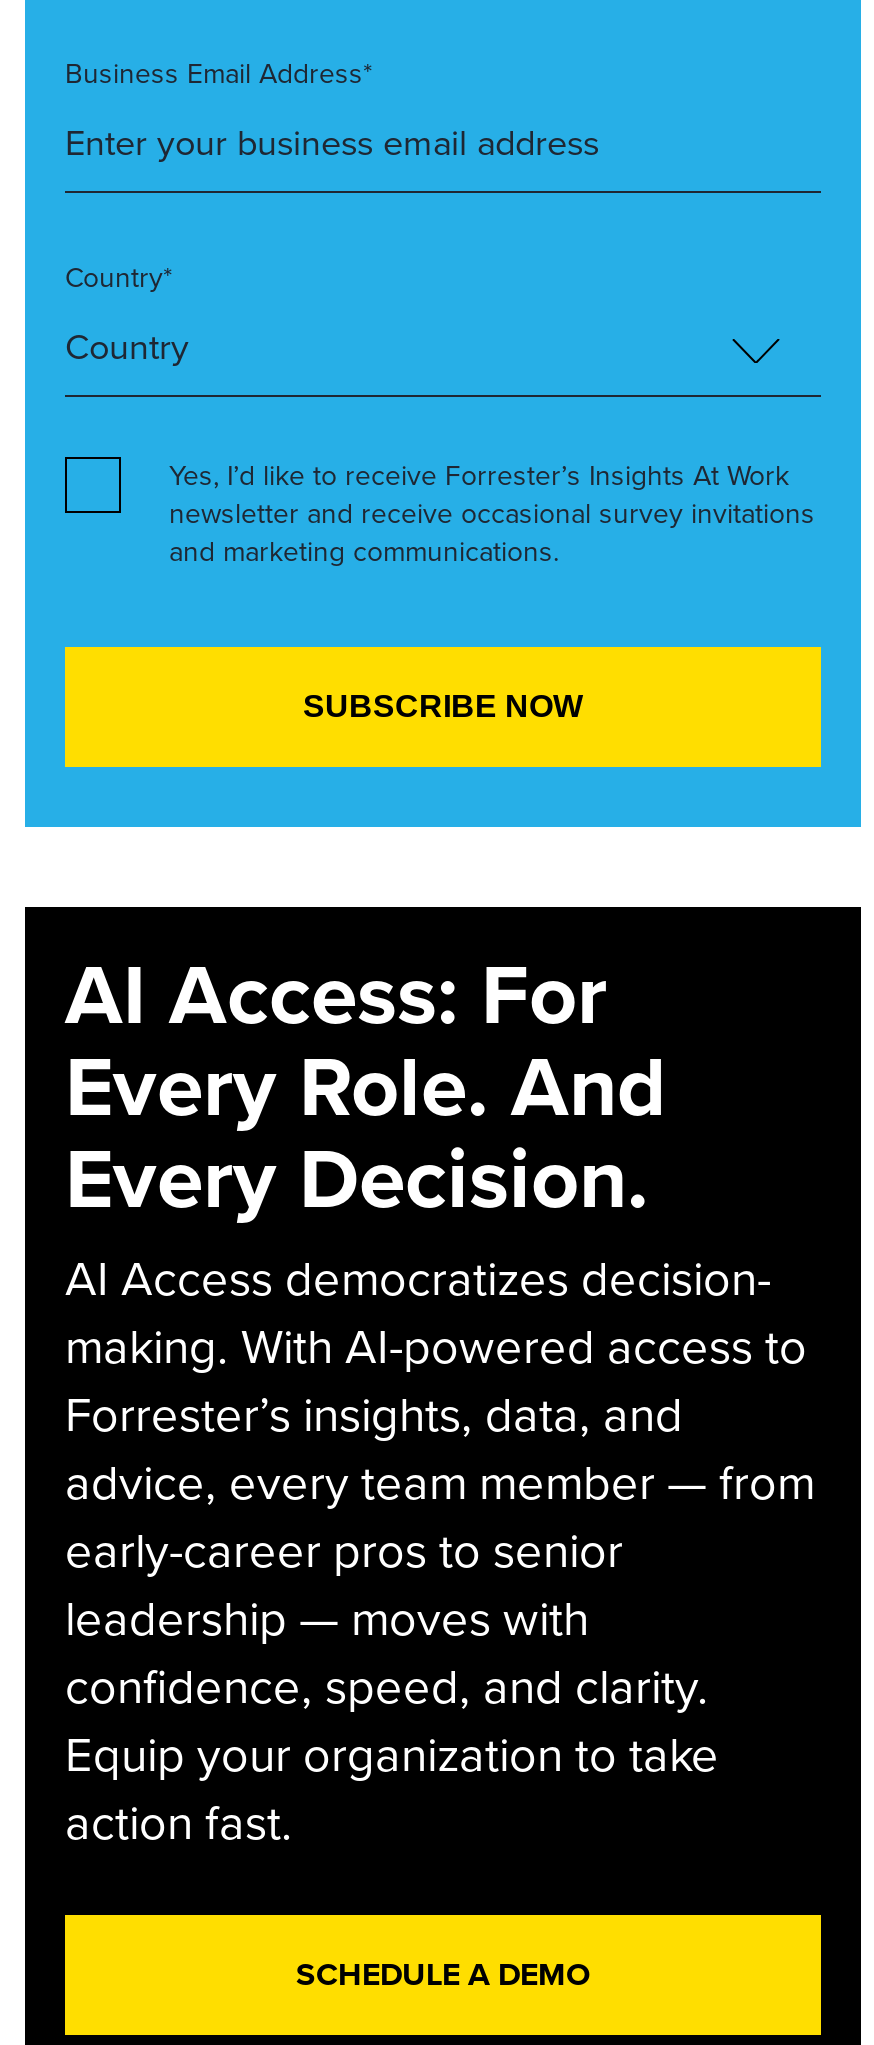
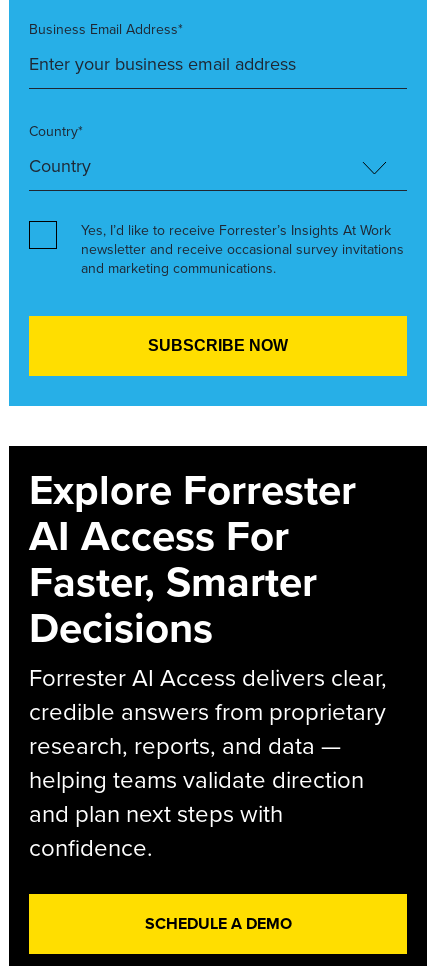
[65,933,815,1855] AI Access: For | Every Role. And | Every Decision. | AI Access democratizes decision- | making. With AI-powered access to | Forrester’s insights, data, and | advice, every team member — from | early-career pros to senior | leadership — moves with | confidence, speed, and clarity. | Equip your organization to take | action fast. -> [29,459,387,864] Explore Forrester | AI Access For | Faster, Smarter | Decisions | Forrester AI Access delivers clear, | credible answers from proprietary | research, reports, and data — | helping teams validate direction | and plan next steps with | confidence.

